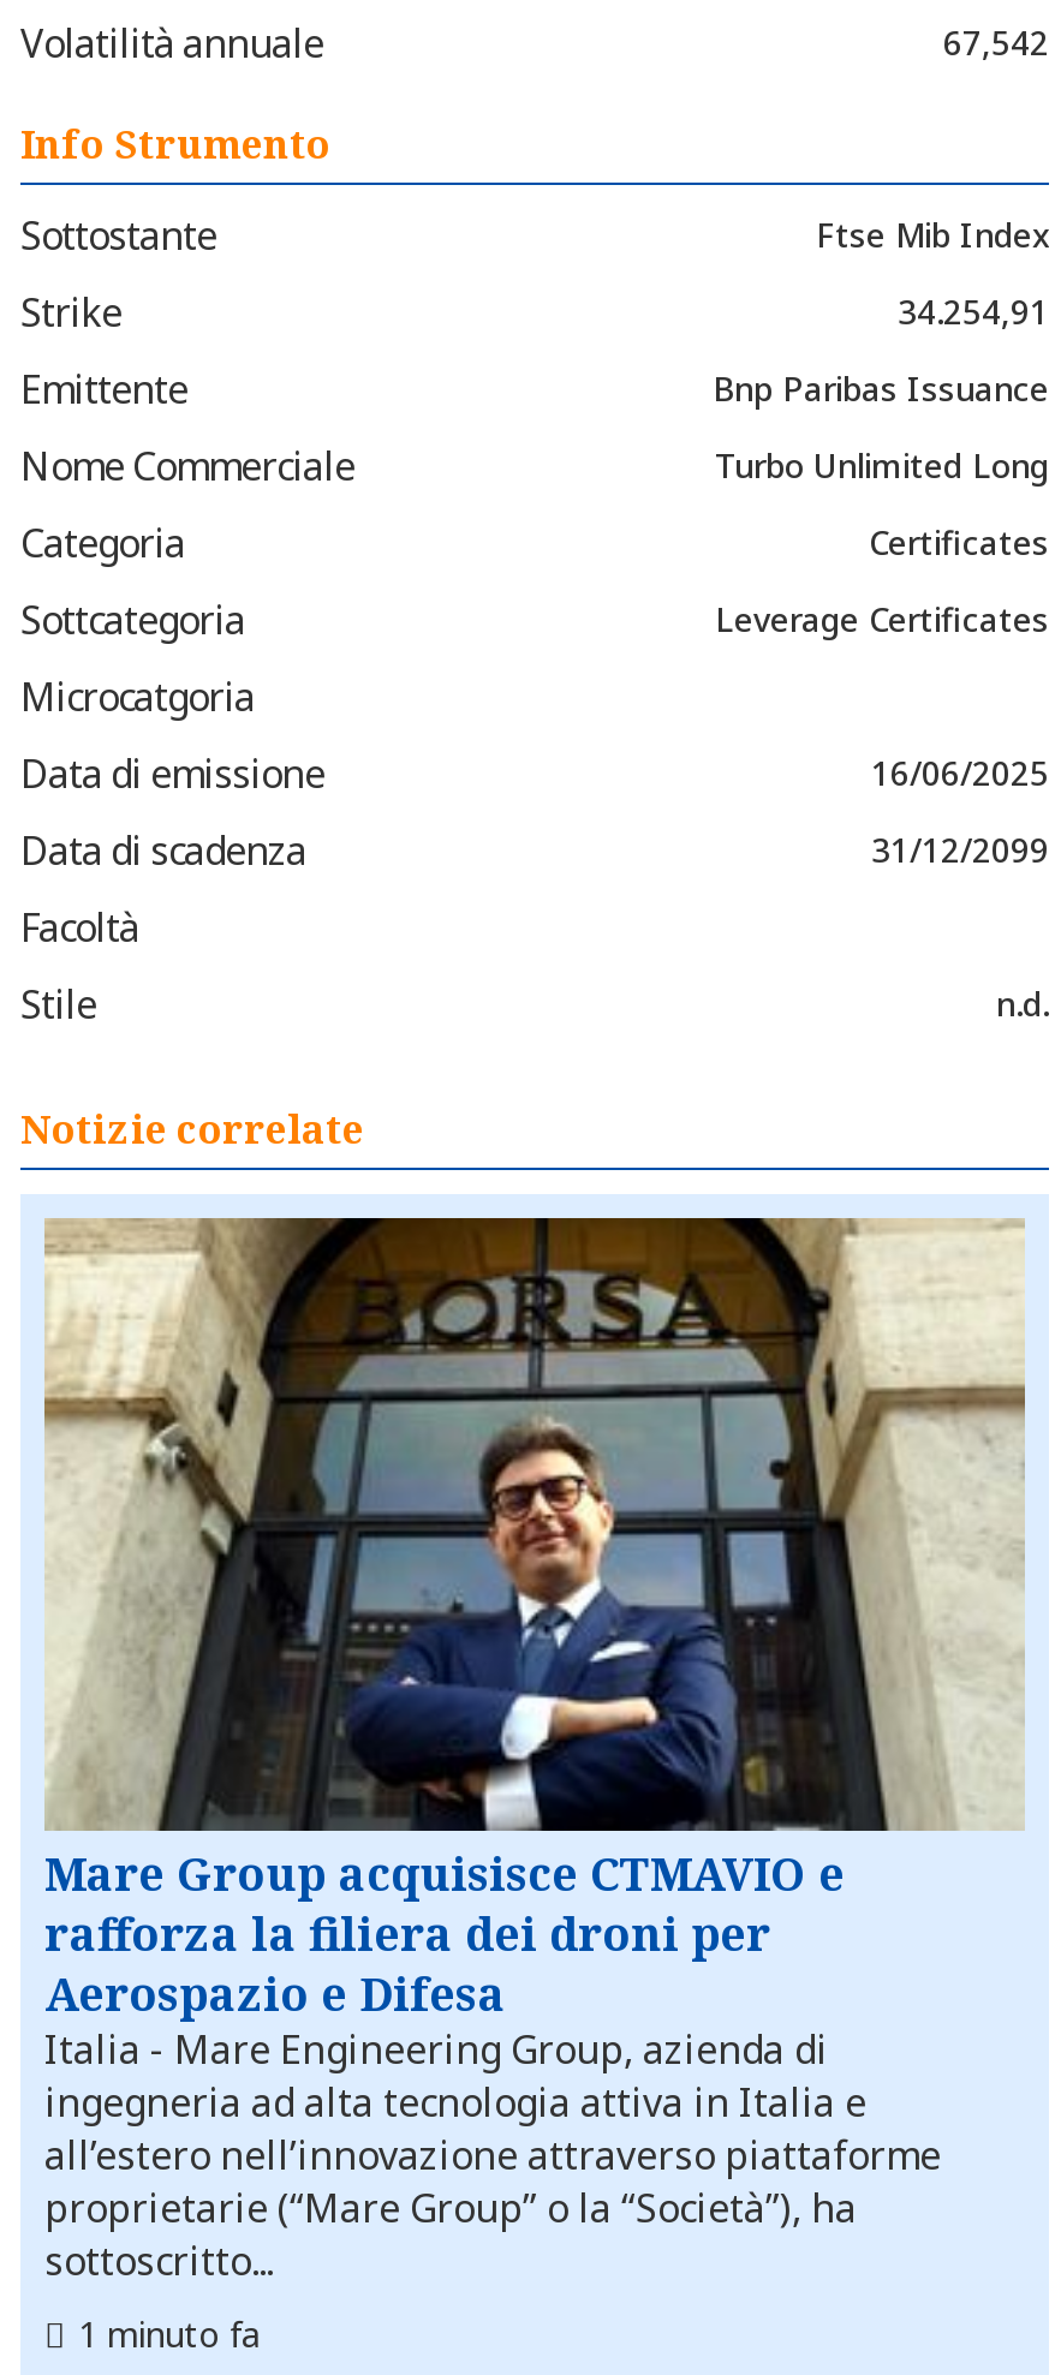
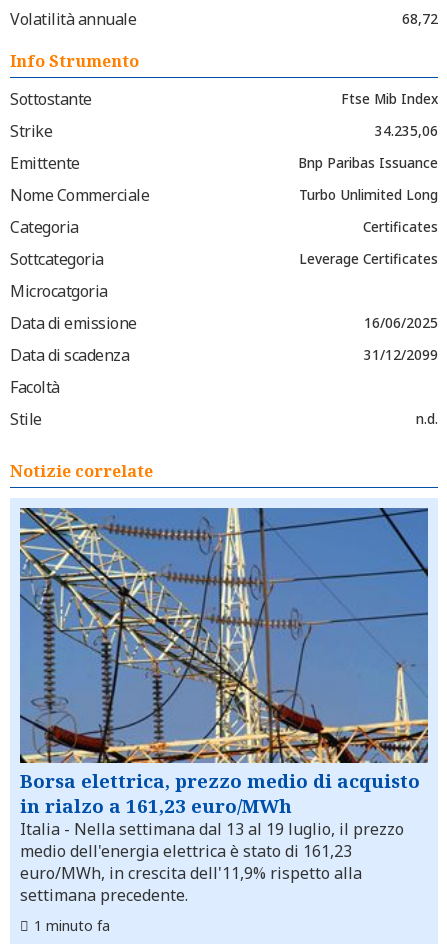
[943,19,1049,65] 67,542 -> [402,9,438,28] 68,72
[898,288,1049,334] 34.254,91 -> [375,121,438,140] 34.235,06
[44,1216,1027,2288] [image] | Mare Group acquisisce CTMAVIO e | rafforza la filiera dei droni per | Aerospazio e Difesa | Italia - Mare Engineering Group, azienda di | ingegneria ad alta tecnologia attiva in Italia e | all’estero nell’innovazione attraverso piattaforme | proprietarie (“Mare Group” o la “Società”), ha | sottoscritto... -> [19,507,429,906] [image] | Borsa elettrica, prezzo medio di acquisto | in rialzo a 161,23 euro/MWh | Italia - Nella settimana dal 13 al 19 luglio, il prezzo | medio dell'energia elettrica è stato di 161,23 | euro/MWh, in crescita dell'11,9% rispetto alla | settimana precedente.

